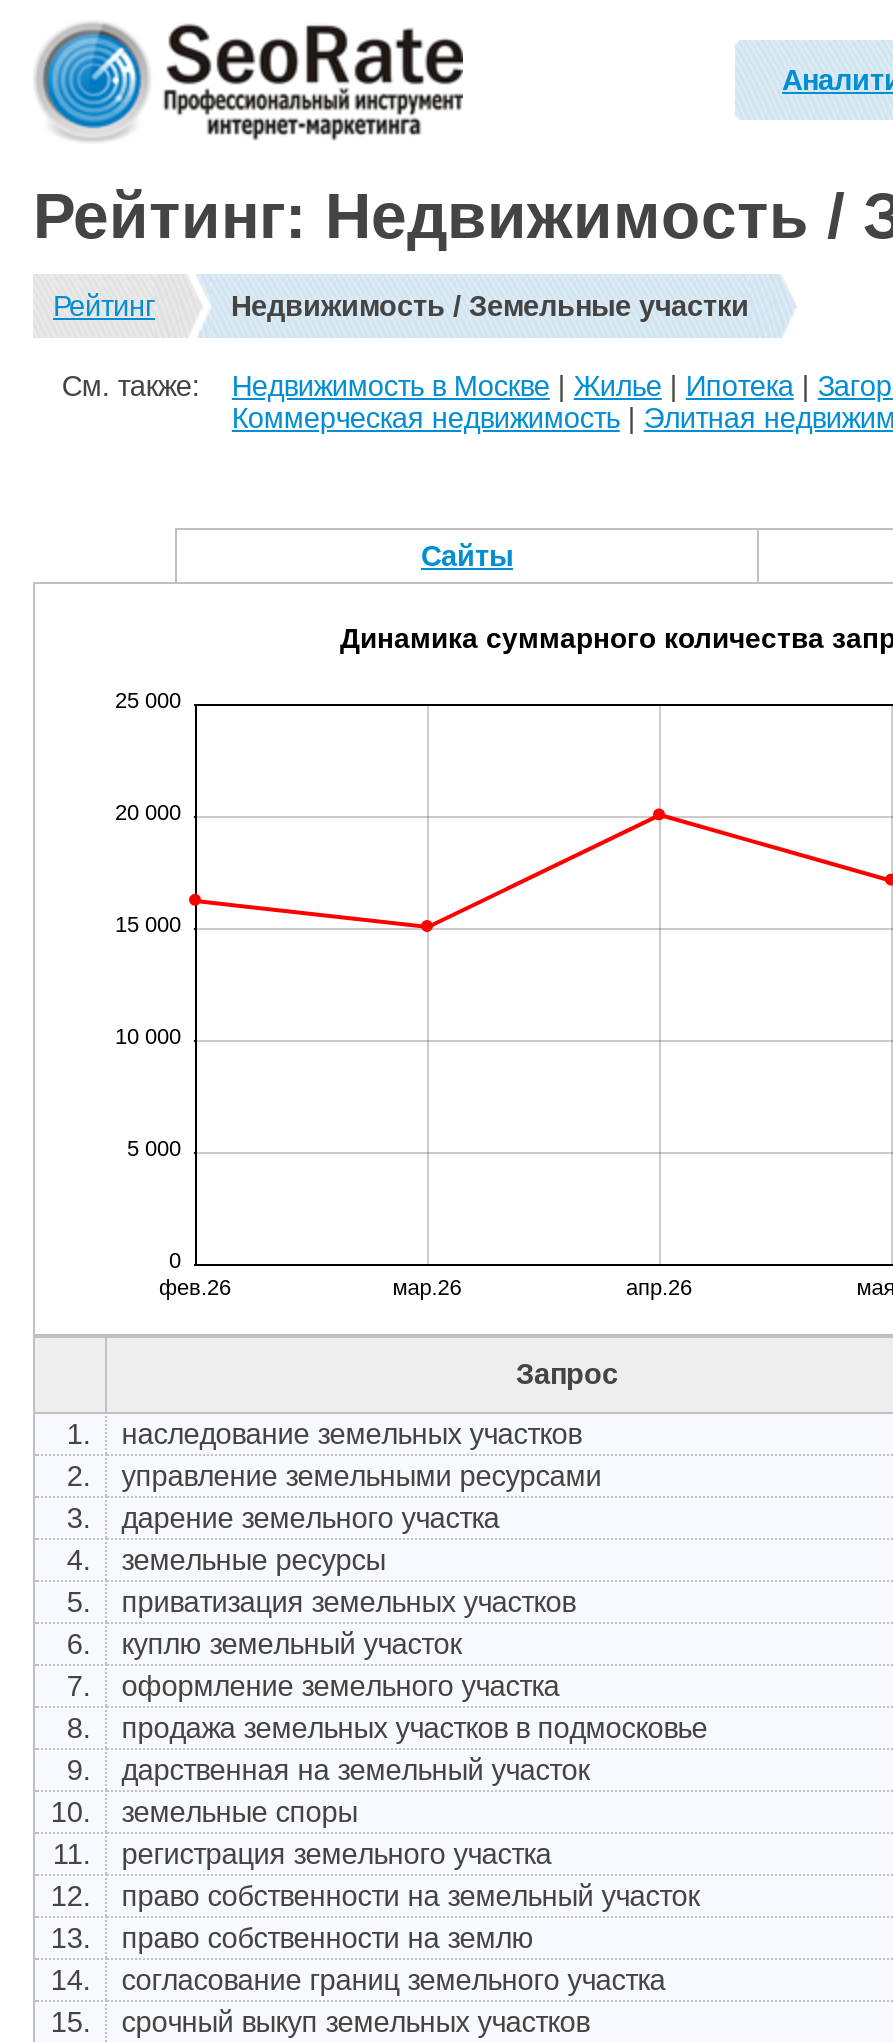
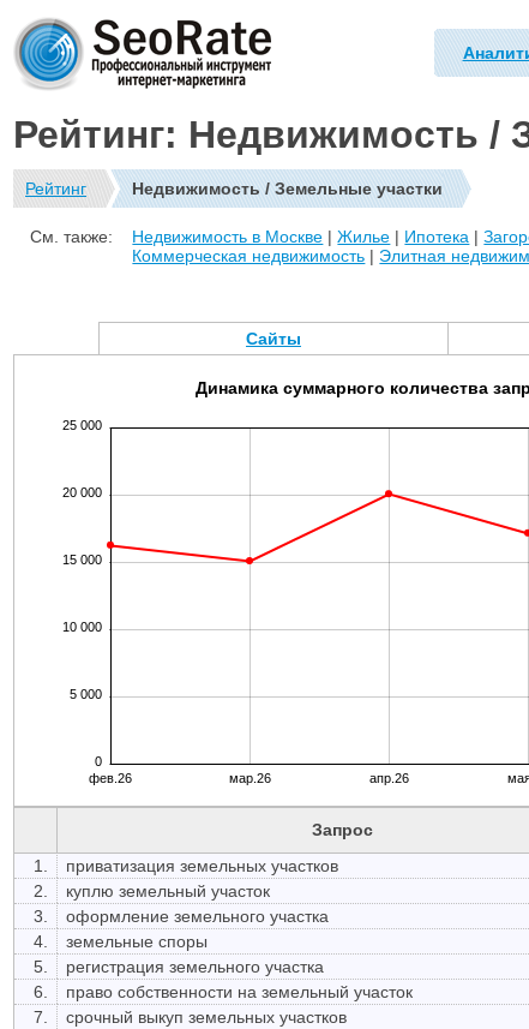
[67,1418,601,1618] наследование земельных участков | 2. | управление земельными ресурсами | 3. | дарение земельного участка | 4. | земельные ресурсы | 5. -> none
[67,1628,461,1660] 6. куплю земельный участок -> [33,881,270,900] 2. куплю земельный участок
[67,1670,559,1702] 7. оформление земельного участка -> [33,906,329,925] 3. оформление земельного участка
[51,1712,707,1828] 8. | продажа земельных участков в подмосковье | 9. | дарственная на земельный участок | 10. -> [33,932,48,951] 4.
[53,1838,551,1870] 11. регистрация земельного участка -> [33,957,324,976] 5. регистрация земельного участка
[51,1880,699,1912] 12. право собственности на земельный участок -> [33,982,413,1001] 6. право собственности на земельный участок
[51,1922,665,2038] 13. | право собственности на землю | 14. | согласование границ земельного участка | 15. -> [33,1007,48,1026] 7.

